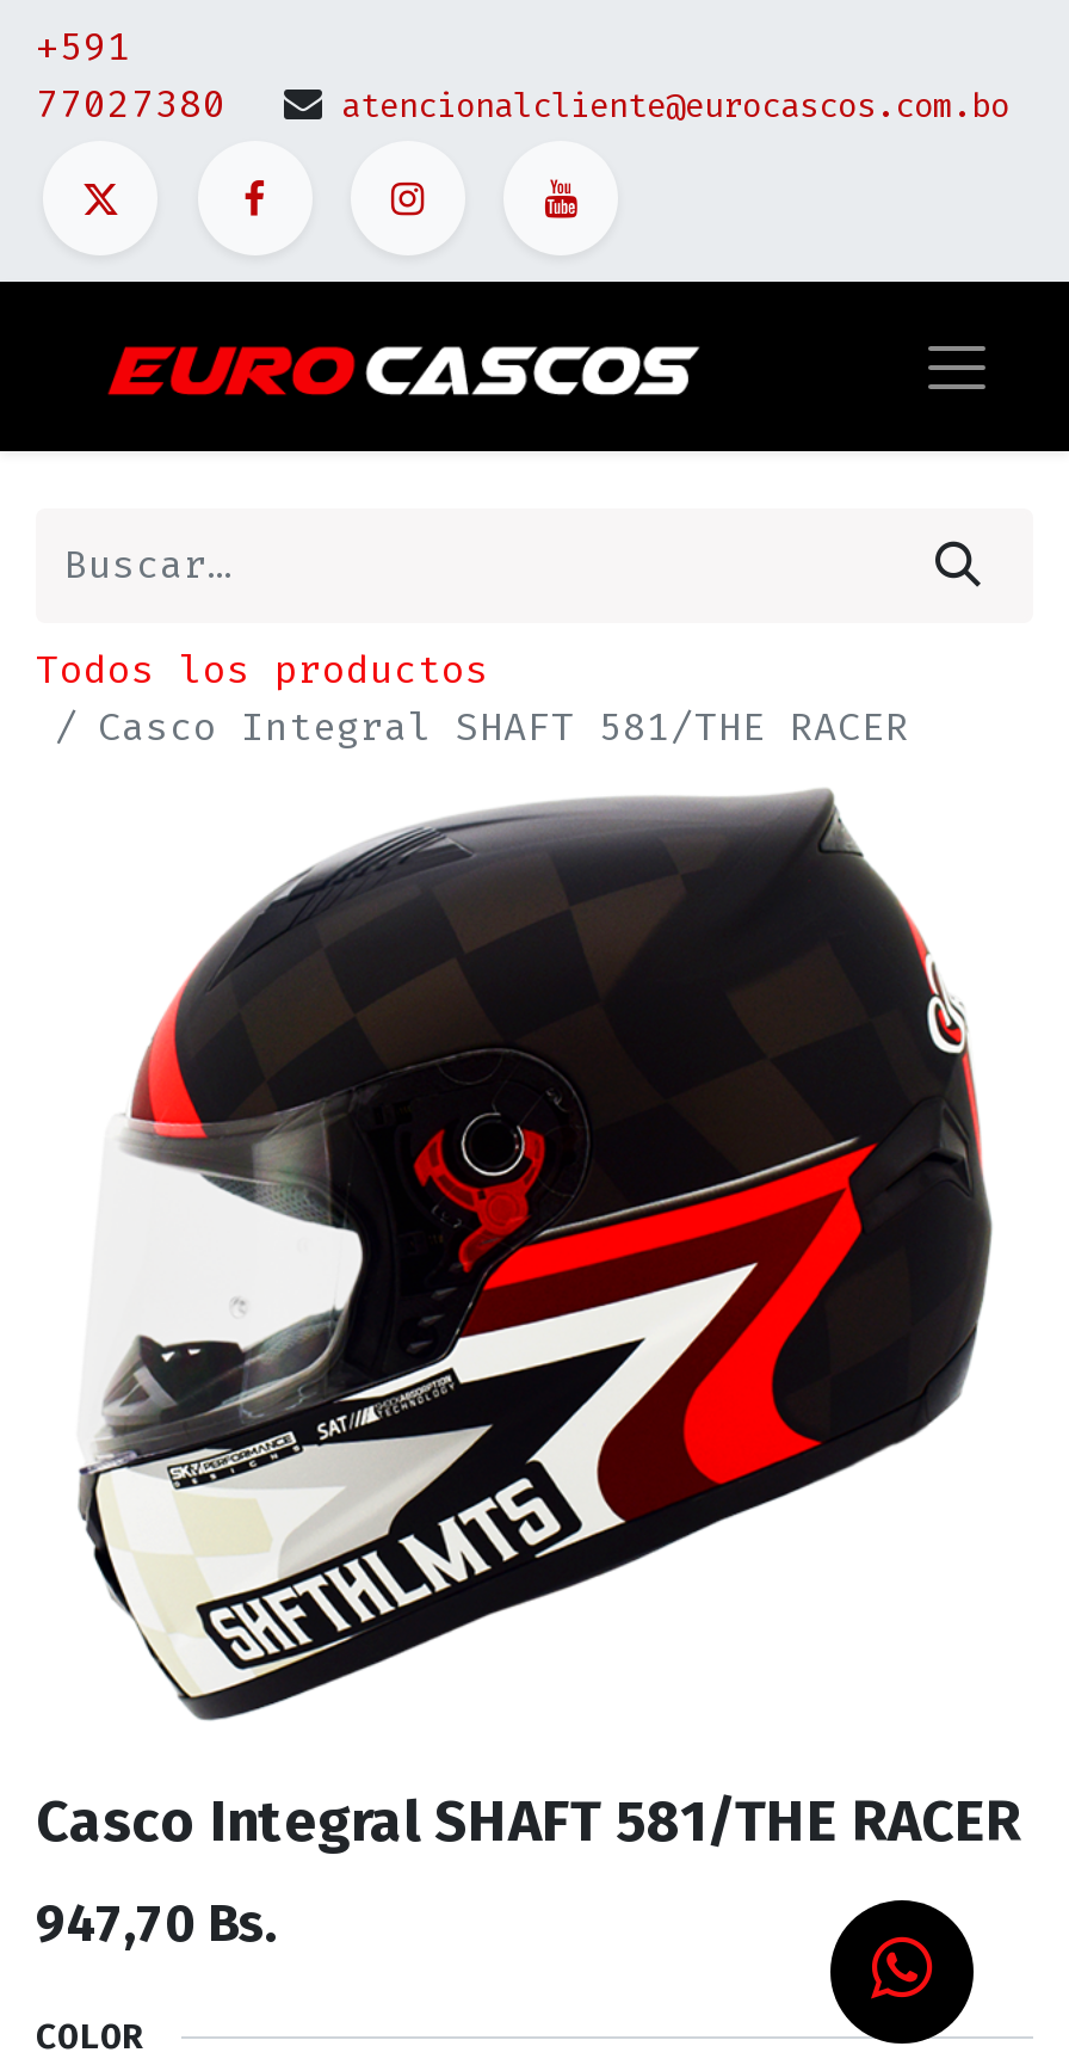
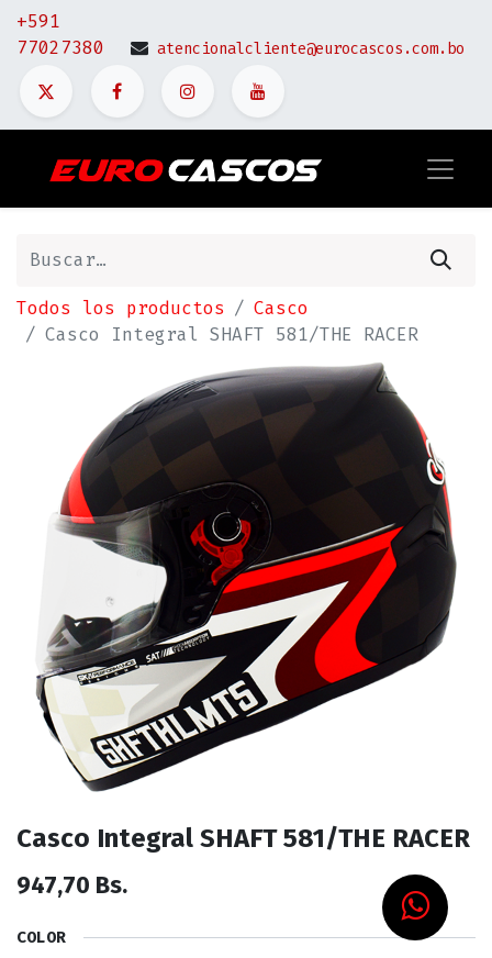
none -> [254,296,309,319] Casco

